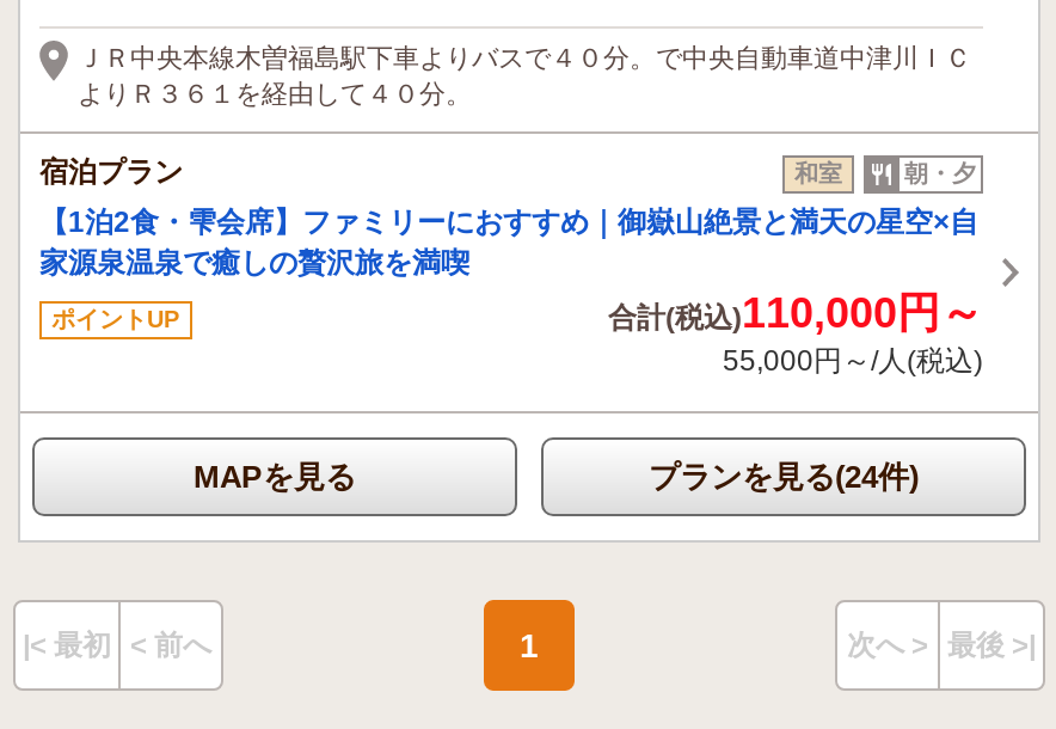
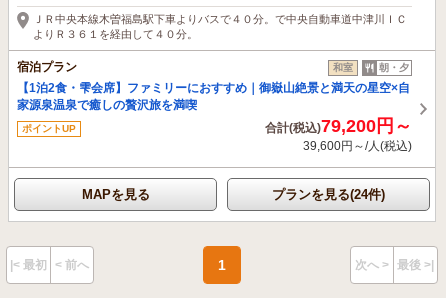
[608,288,983,336] 合計(税込)110,000円～ -> [265,116,412,136] 合計(税込)79,200円～
[723,343,983,377] 55,000円～/人(税込) -> [303,139,412,153] 39,600円～/人(税込)

